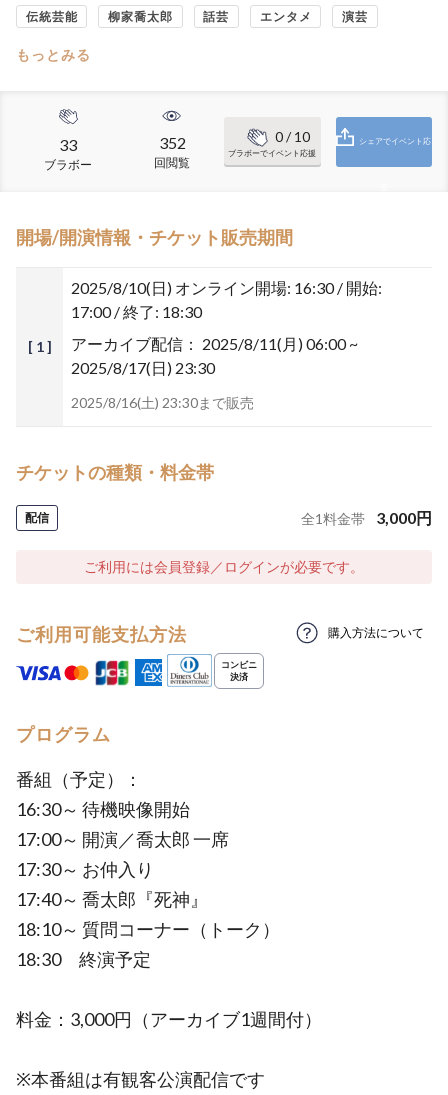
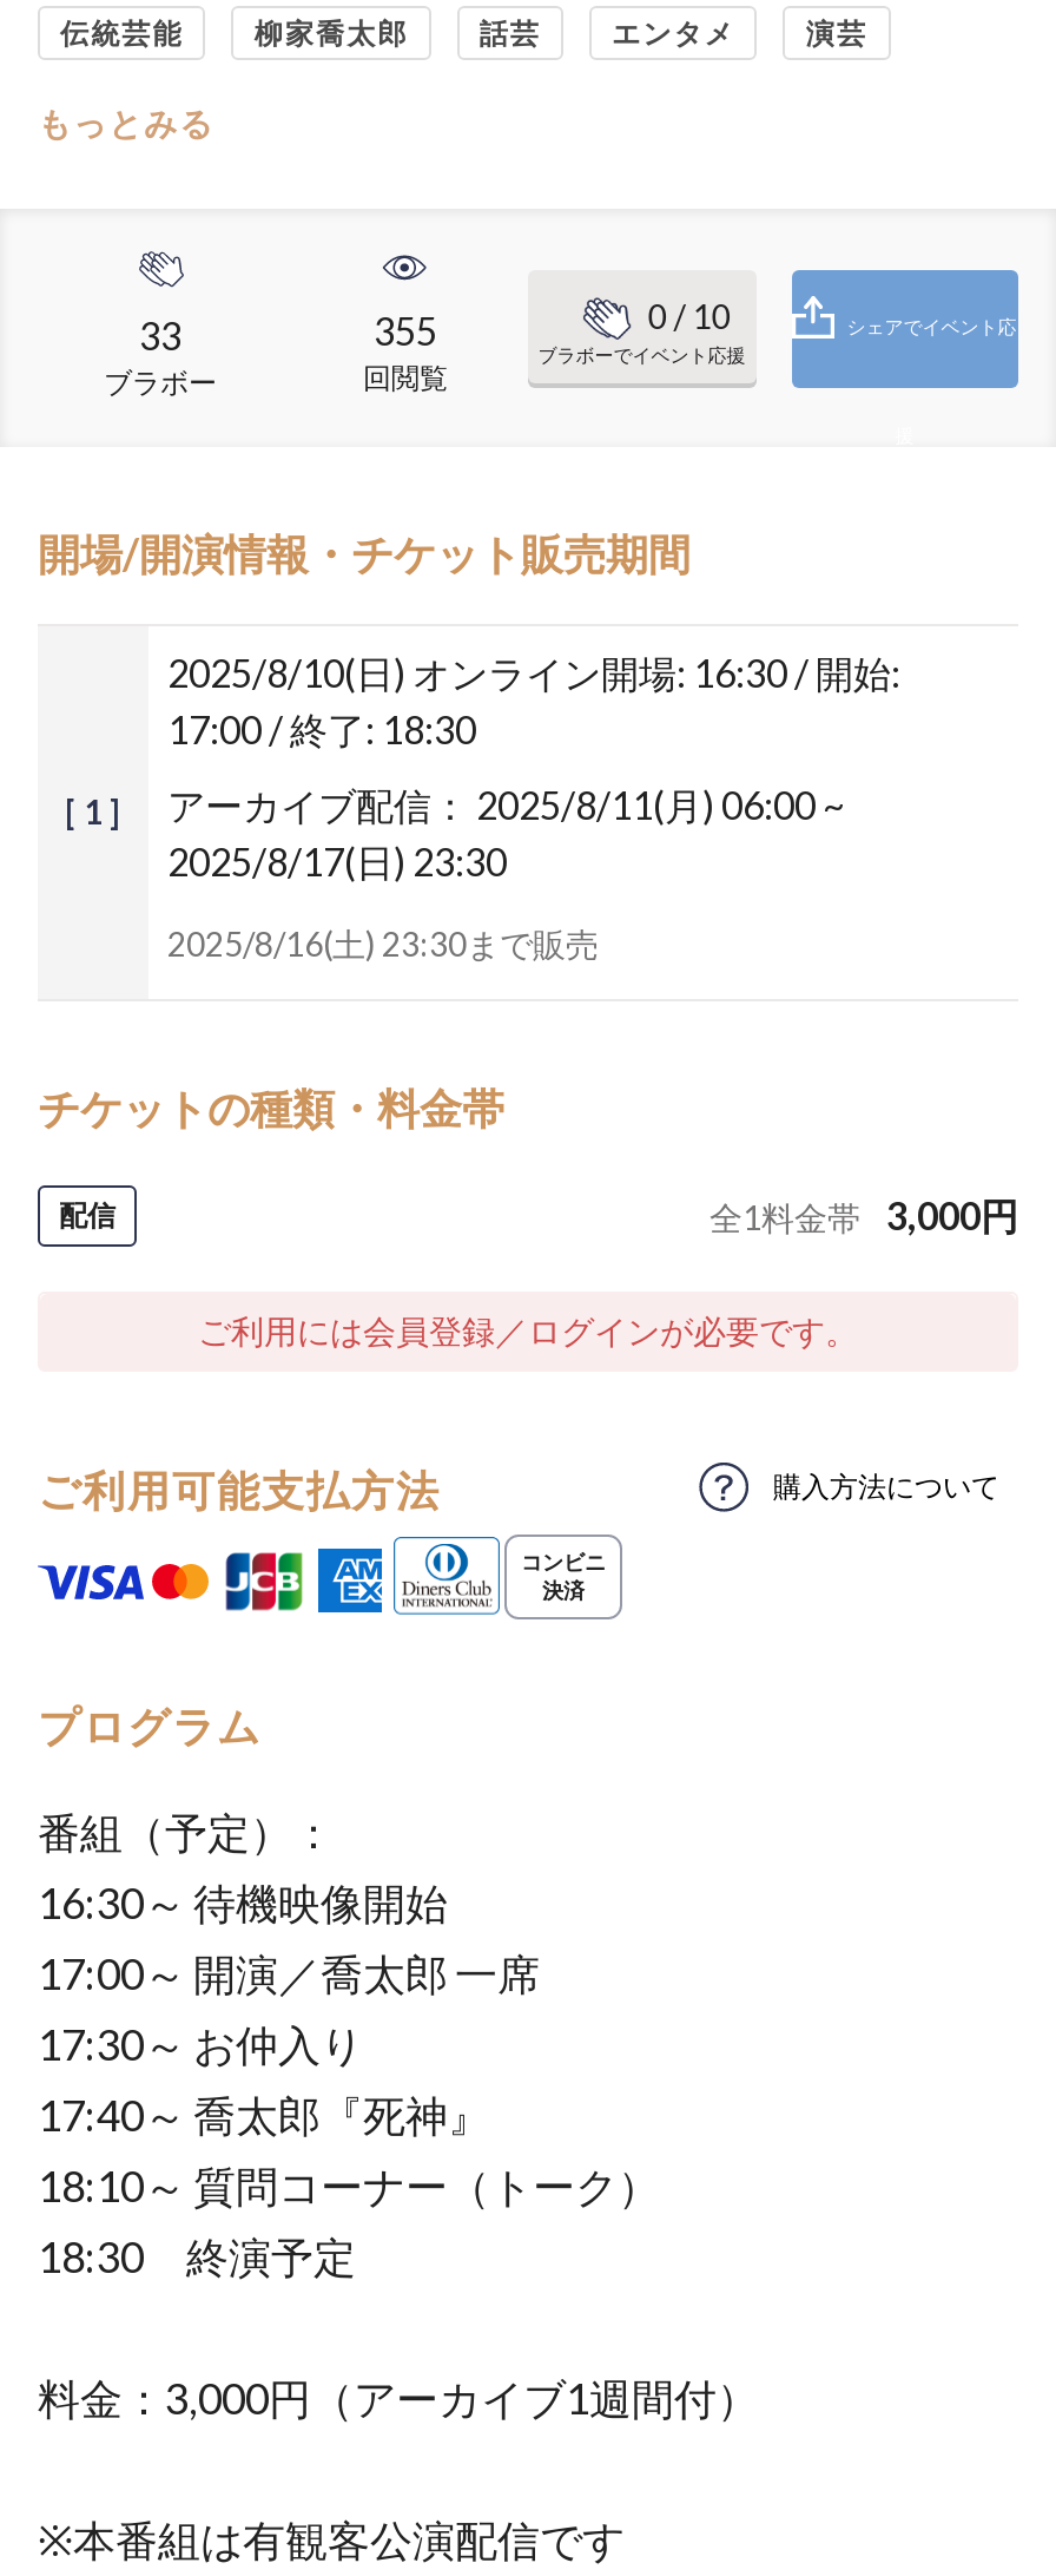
[158,133,185,152] 352 -> [374,308,437,353] 355

